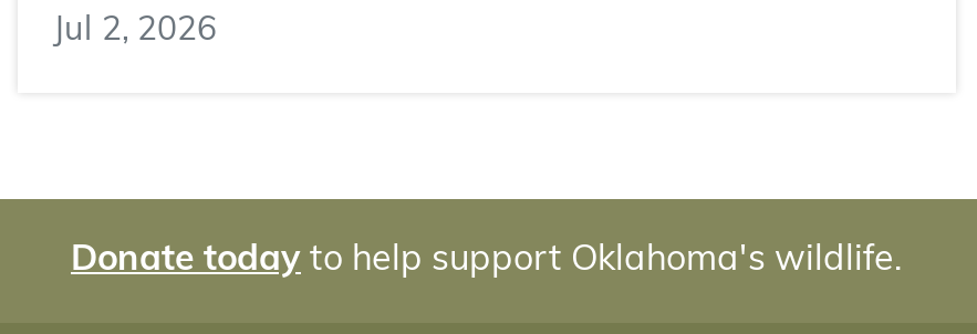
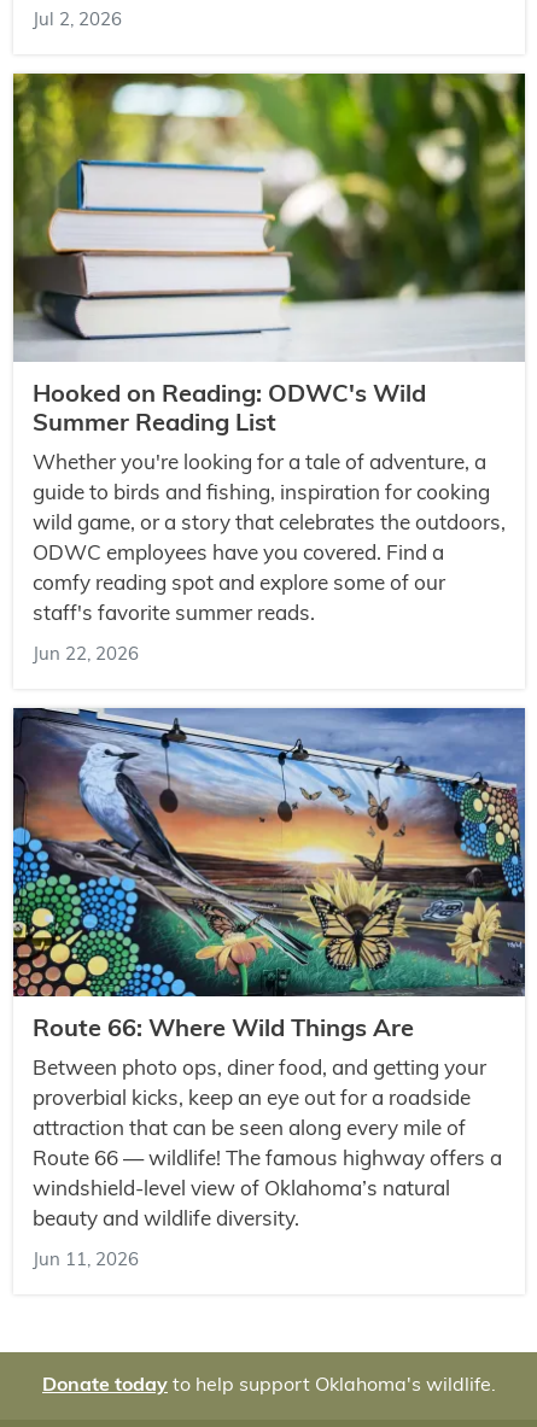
none -> [12,72,526,665] [image] | Hooked on Reading: ODWC's Wild | Summer Reading List | Whether you're looking for a tale of adventure, a | guide to birds and fishing, inspiration for cooking | wild game, or a story that celebrates the outdoors, | ODWC employees have you covered. Find a | comfy reading spot and explore some of our | staff's favorite summer reads. | Jun 22, 2026
none -> [12,707,526,1270] [image] | Route 66: Where Wild Things Are | Between photo ops, diner food, and getting your | proverbial kicks, keep an eye out for a roadside | attraction that can be seen along every mile of | Route 66 — wildlife! The famous highway offers a | windshield-level view of Oklahoma’s natural | beauty and wildlife diversity. | Jun 11, 2026

